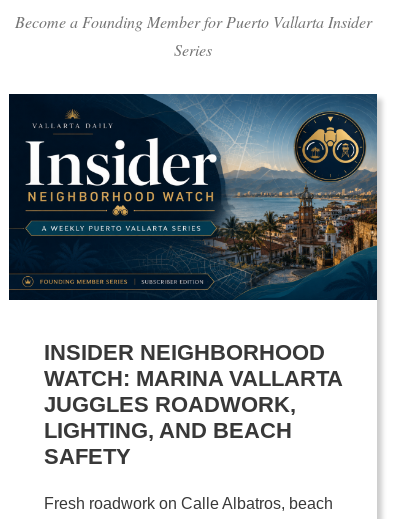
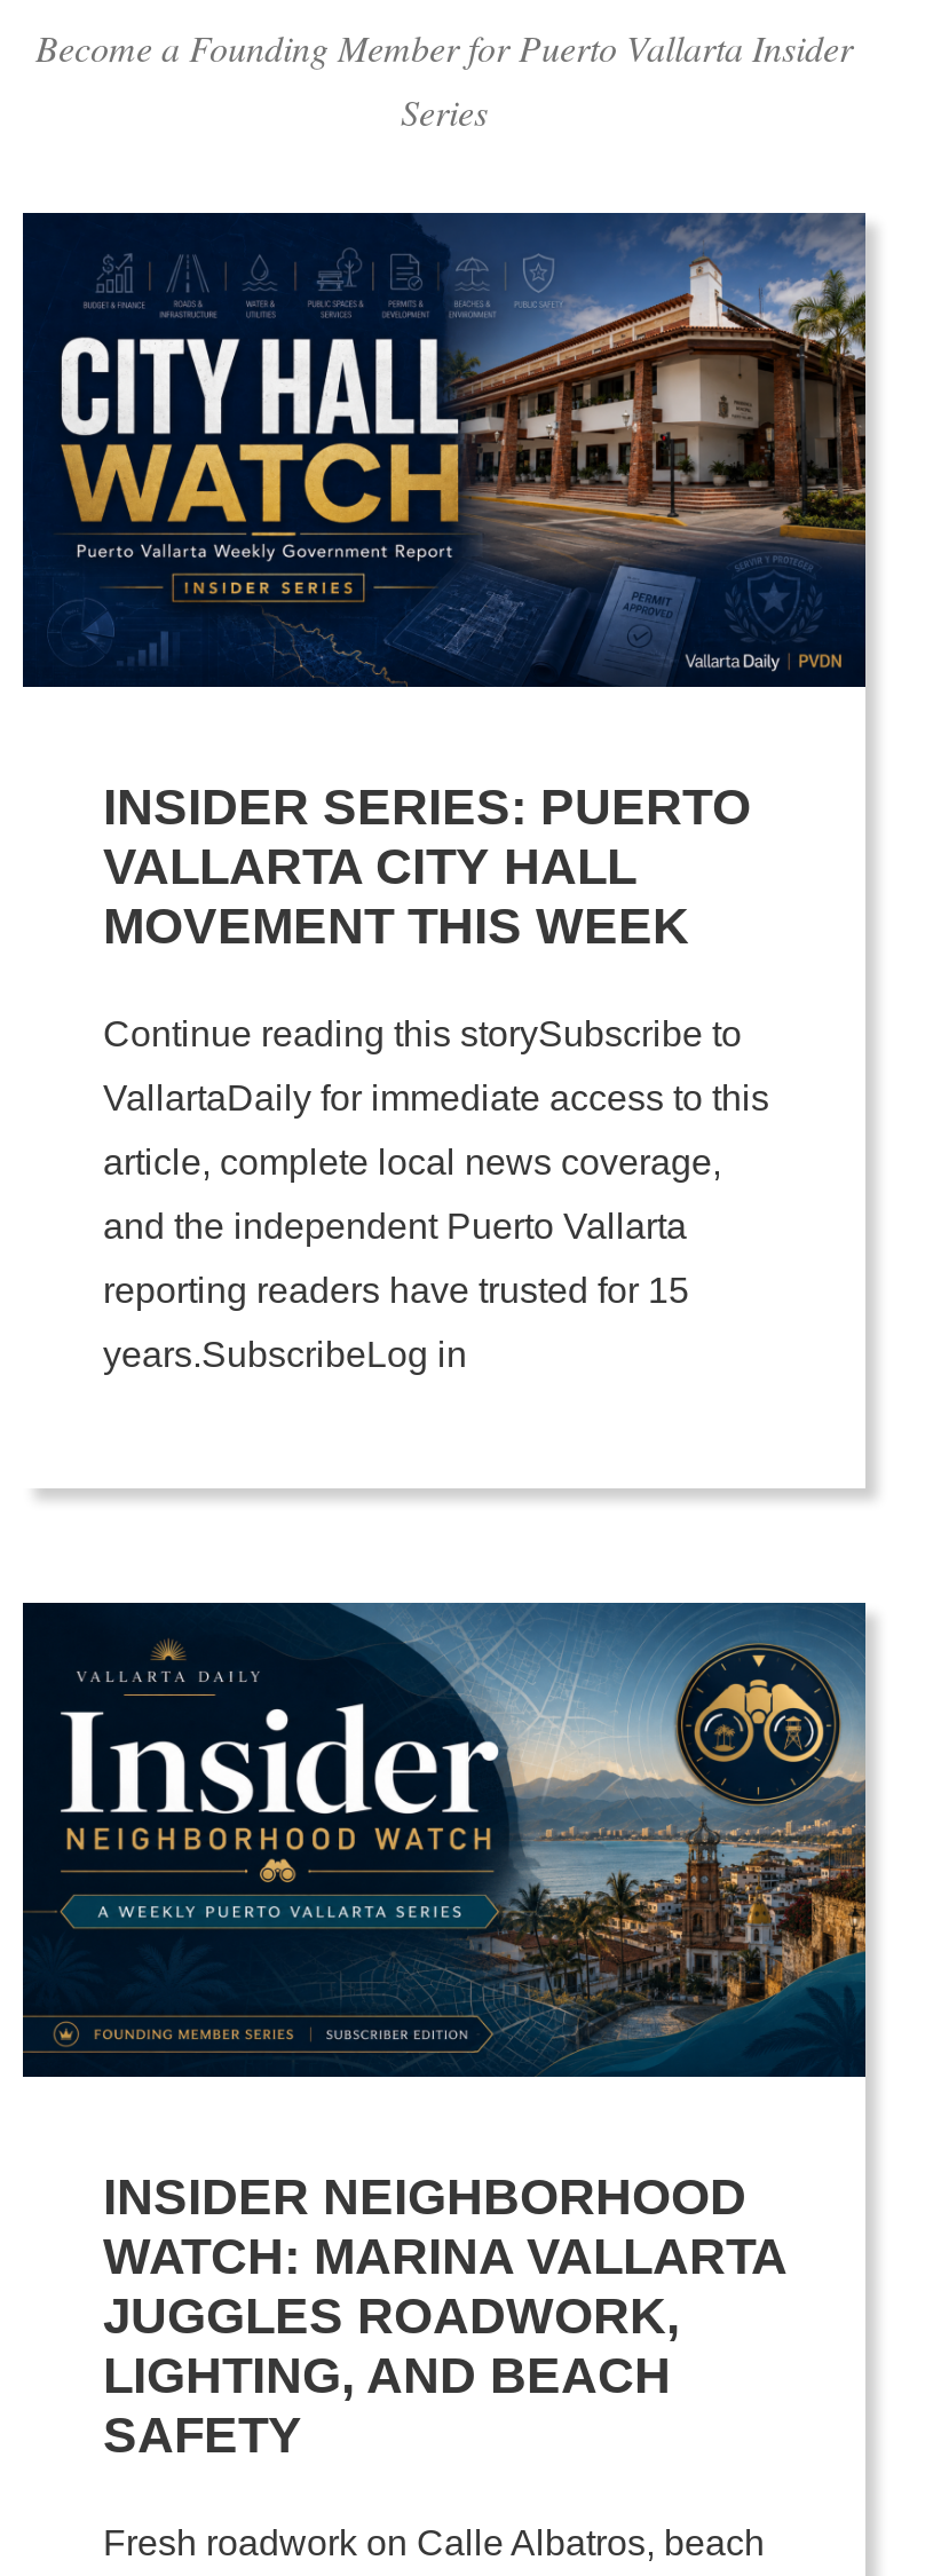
none -> [27,210,868,1374] [image] | INSIDER SERIES: PUERTO | VALLARTA CITY HALL | MOVEMENT THIS WEEK | Continue reading this storySubscribe to | VallartaDaily for immediate access to this | article, complete local news coverage, | and the independent Puerto Vallarta | reporting readers have trusted for 15 | years.SubscribeLog in

